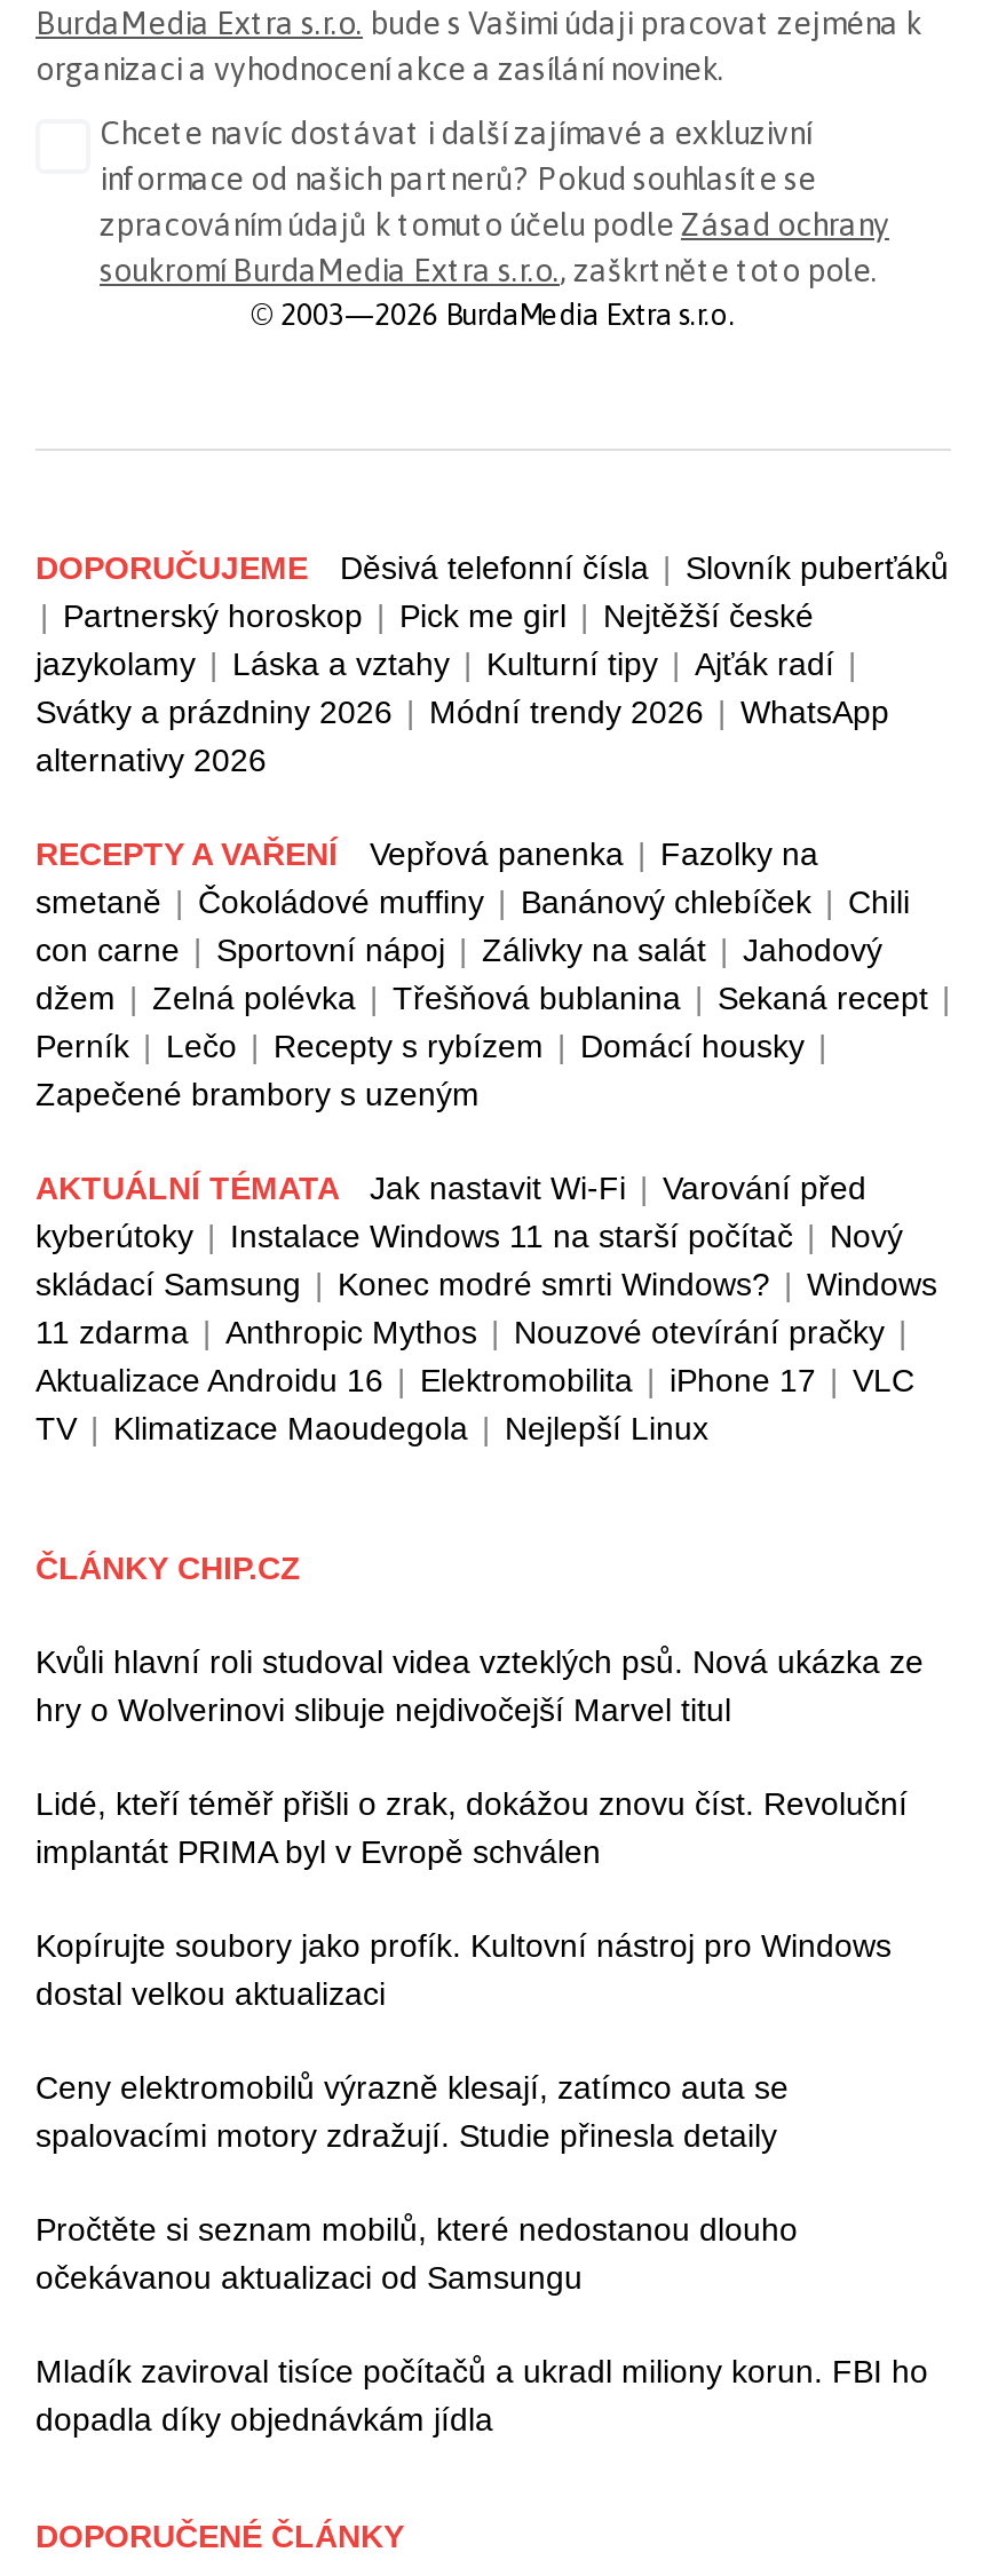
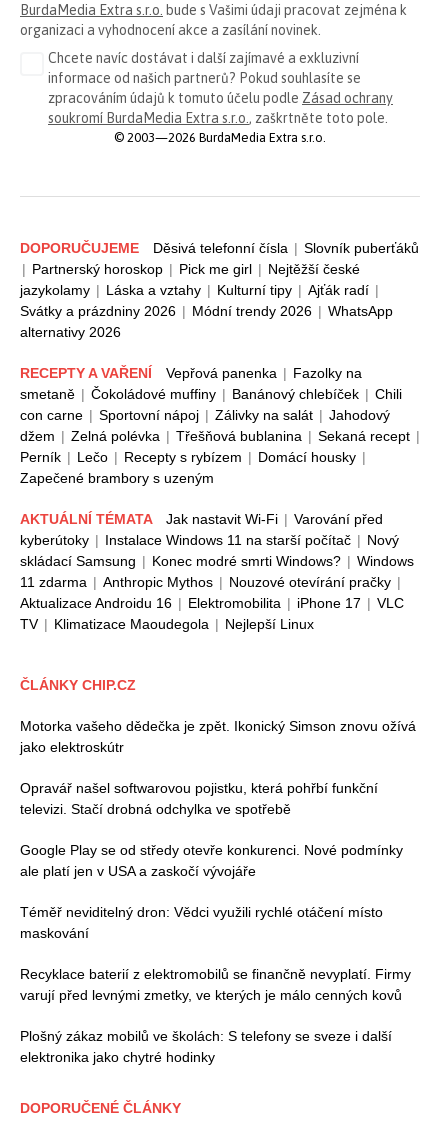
[35,1644,924,1728] Kvůli hlavní roli studoval videa vzteklých psů. Nová ukázka ze | hry o Wolverinovi slibuje nejdivočejší Marvel titul -> [20,718,416,755] Motorka vašeho dědečka je zpět. Ikonický Simson znovu ožívá | jako elektroskútr
[35,1786,908,1870] Lidé, kteří téměř přišli o zrak, dokážou znovu číst. Revoluční | implantát PRIMA byl v Evropě schválen -> [20,780,378,817] Opravář našel softwarovou pojistku, která pohřbí funkční | televizi. Stačí drobná odchylka ve spotřebě
[35,1928,892,2012] Kopírujte soubory jako profík. Kultovní nástroj pro Windows | dostal velkou aktualizaci -> [20,842,403,879] Google Play se od středy otevře konkurenci. Nové podmínky | ale platí jen v USA a zaskočí vývojáře
[35,2069,789,2154] Ceny elektromobilů výrazně klesají, zatímco auta se | spalovacími motory zdražují. Studie přinesla detaily -> [20,904,383,941] Téměř neviditelný dron: Vědci využili rychlé otáčení místo | maskování
[35,2211,798,2296] Pročtěte si seznam mobilů, které nedostanou dlouho | očekávanou aktualizaci od Samsungu -> [20,966,411,1003] Recyklace baterií z elektromobilů se finančně nevyplatí. Firmy | varují před levnými zmetky, ve kterých je málo cenných kovů
[35,2353,928,2438] Mladík zaviroval tisíce počítačů a ukradl miliony korun. FBI ho | dopadla díky objednávkám jídla -> [20,1028,392,1065] Plošný zákaz mobilů ve školách: S telefony se sveze i další | elektronika jako chytré hodinky

